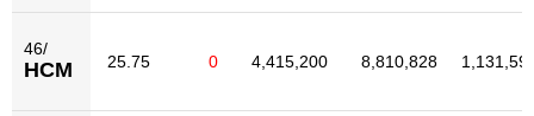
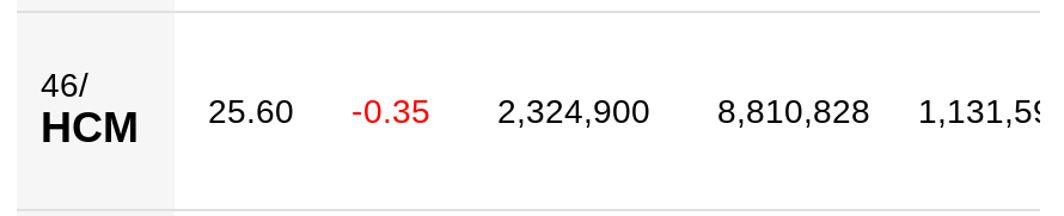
[107,52,150,71] 25.75 -> [208,92,294,131] 25.60
[209,52,218,71] 0 -> [351,92,430,131] -0.35
[252,52,328,71] 4,415,200 -> [497,92,650,131] 2,324,900

